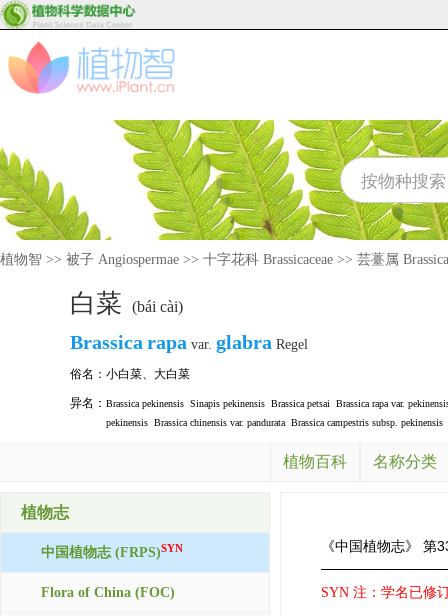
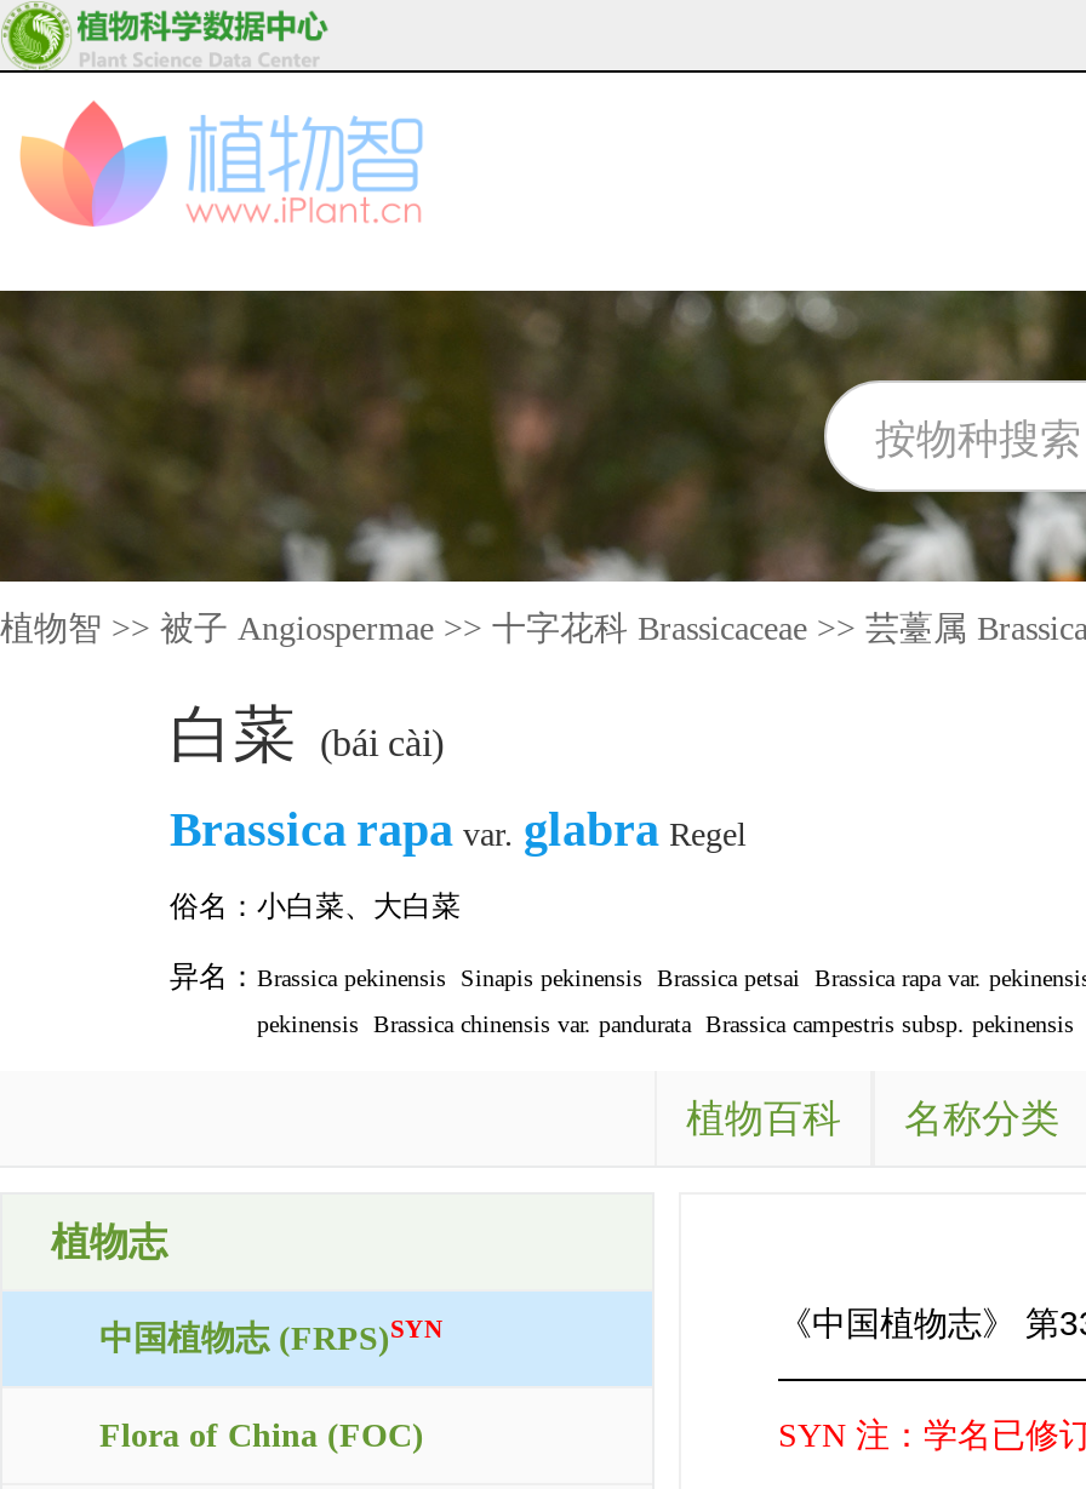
[3,119,445,241] [image] -> [7,288,1079,584] [image]

